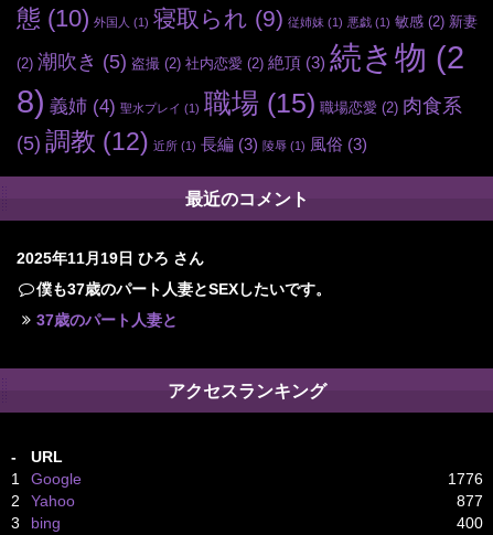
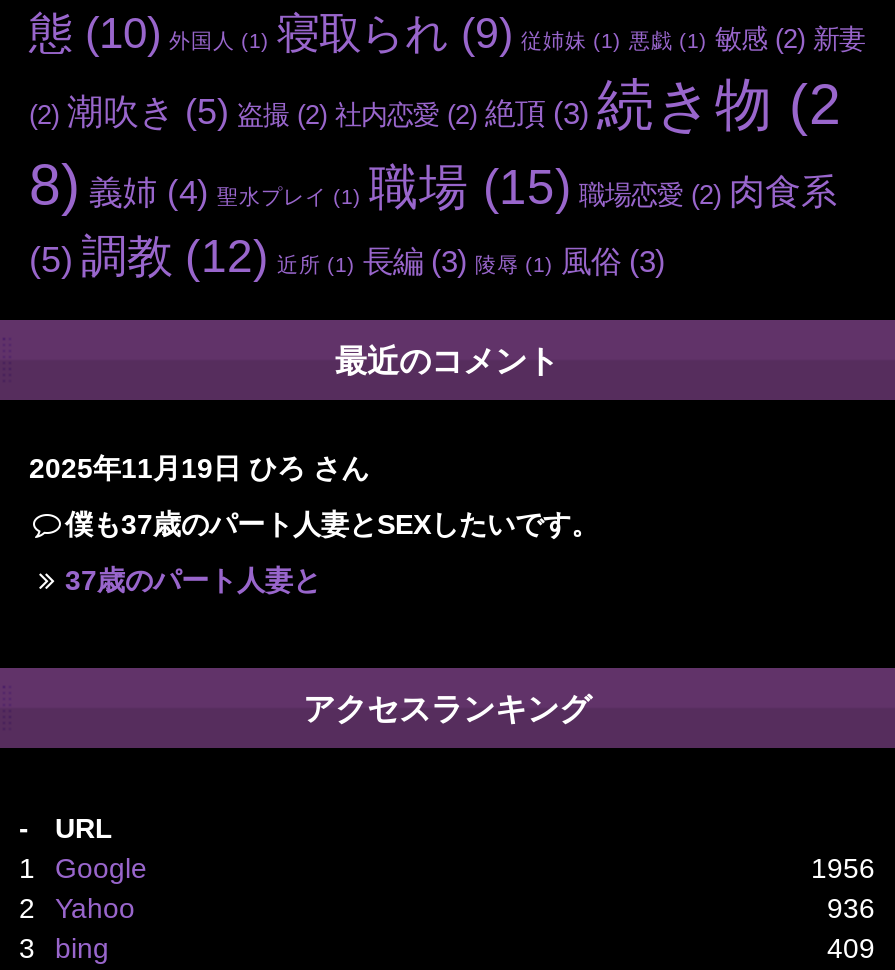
[448,470,483,488] 1776 -> [811,853,875,885] 1956
[457,492,483,510] 877 -> [827,893,875,925] 936
[457,514,483,532] 400 -> [827,933,875,965] 409

